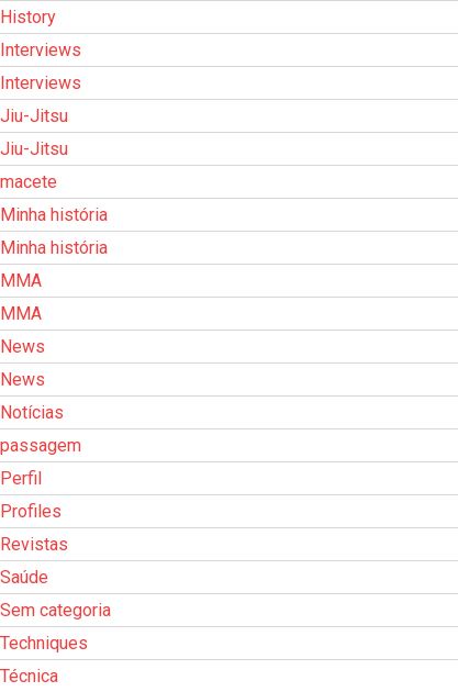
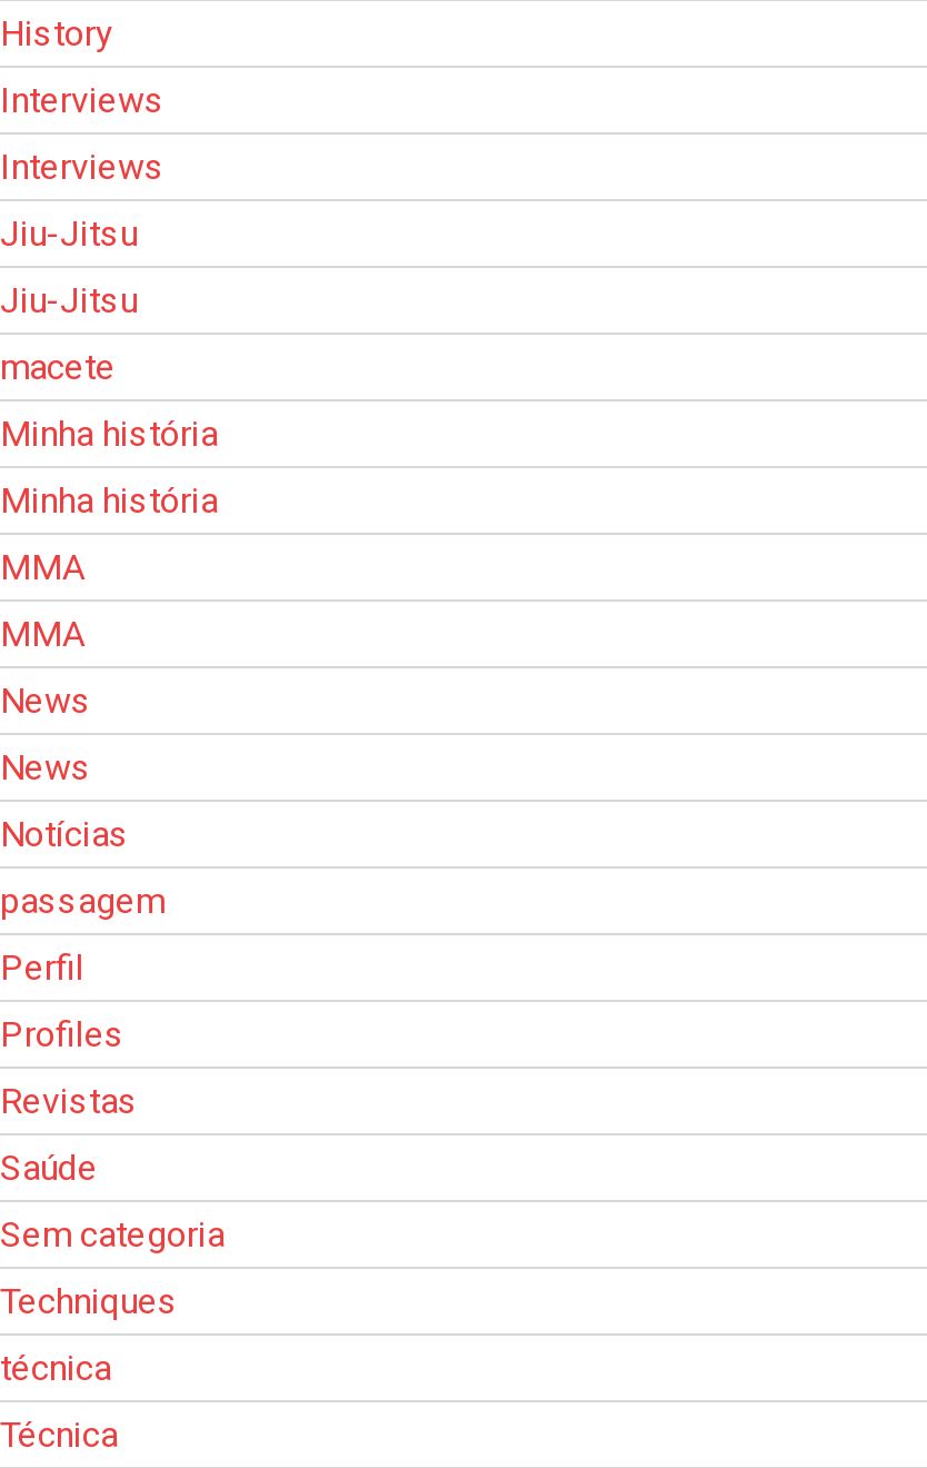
none -> [0,1348,111,1390] técnica

